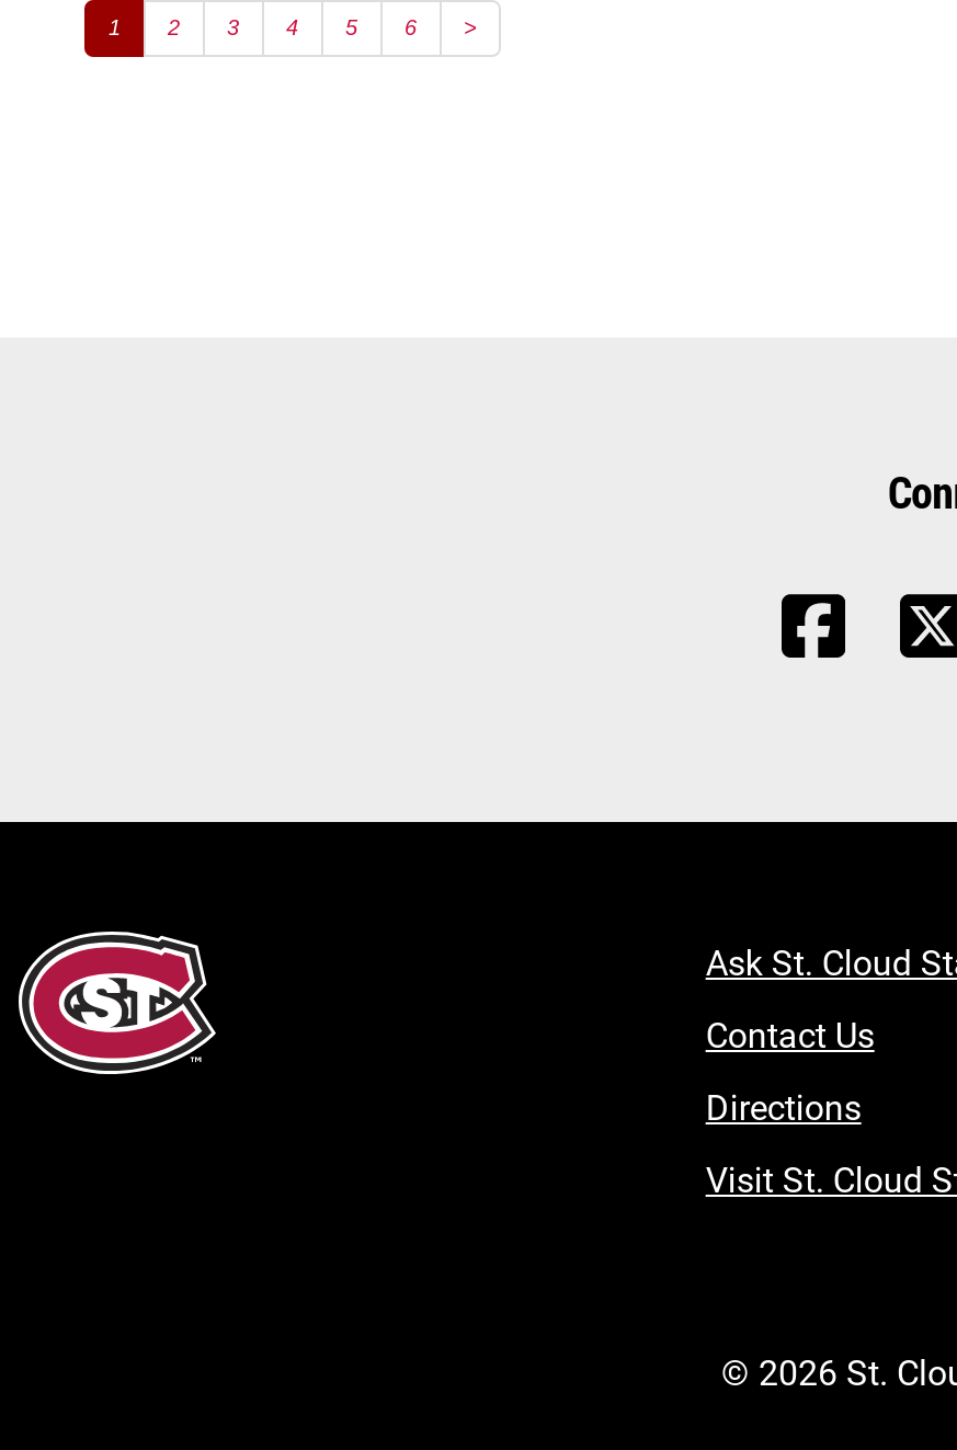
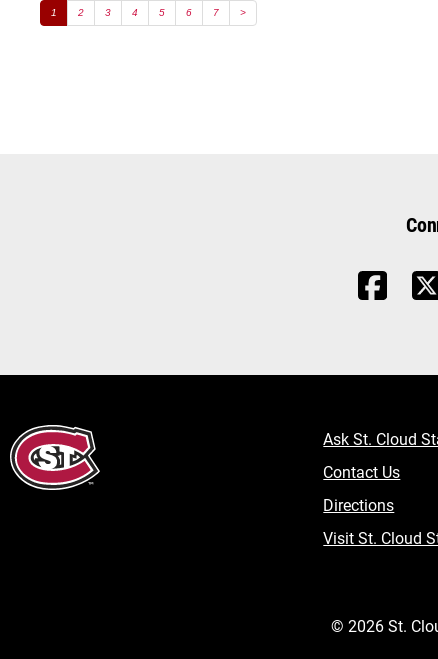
none -> [213,7,219,18] 7

